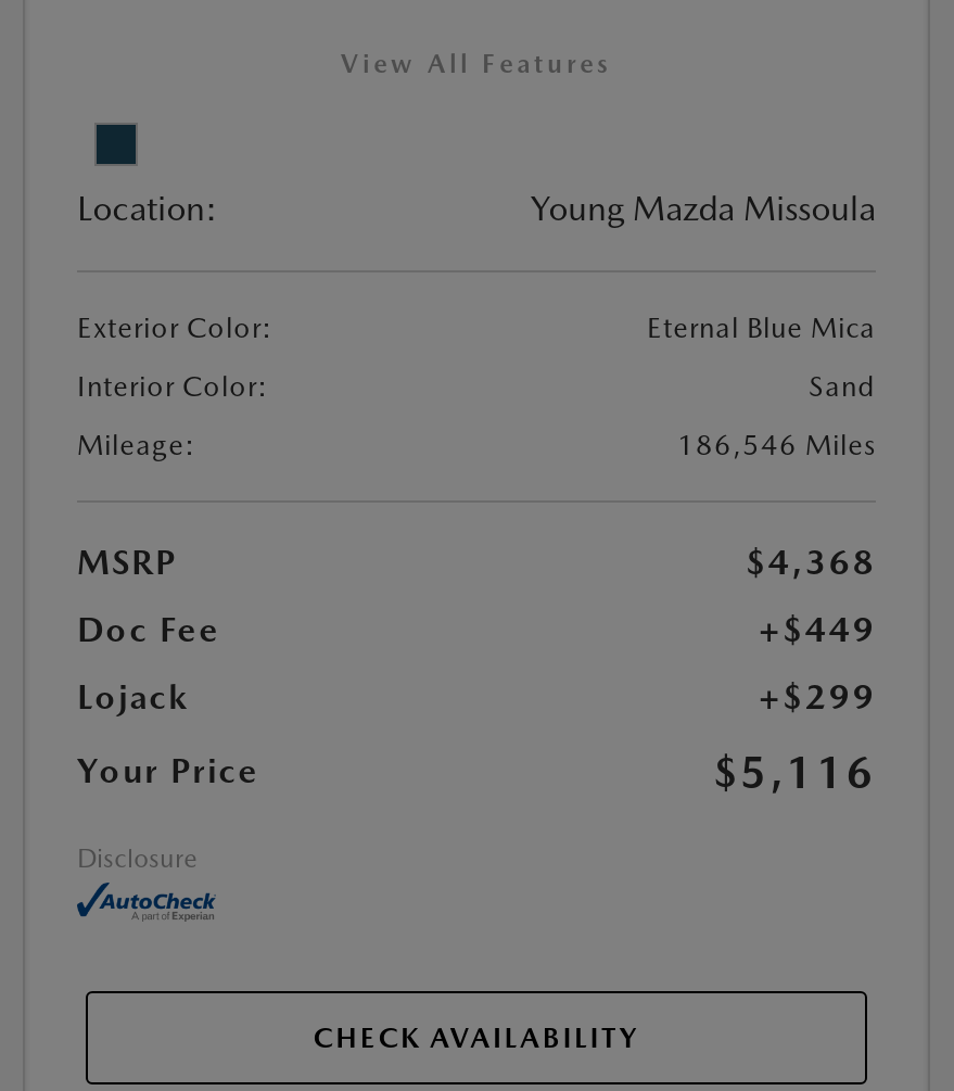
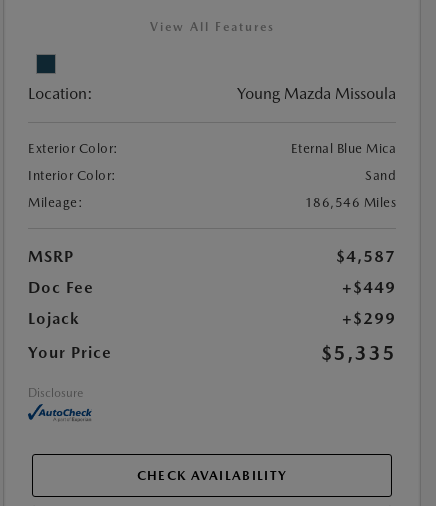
[746,541,876,583] $4,368 -> [336,247,396,266] $4,587
[713,746,876,798] $5,116 -> [321,341,396,365] $5,335

